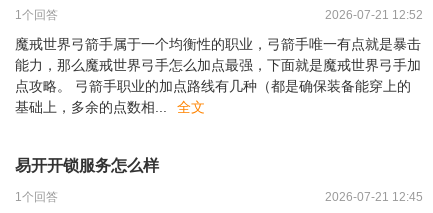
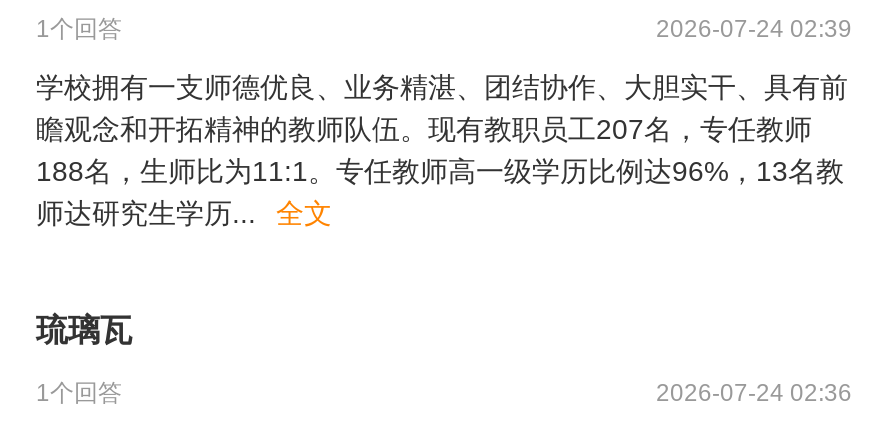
[325,8,423,22] 2026-07-21 12:52 -> [656,15,852,43] 2026-07-24 02:39
[15,36,421,115] 魔戒世界弓箭手属于一个均衡性的职业，弓箭手唯一有点就是暴击 | 能力，那么魔戒世界弓手怎么加点最强，下面就是魔戒世界弓手加 | 点攻略。 弓箭手职业的加点路线有几种（都是确保装备能穿上的 | 基础上，多余的点数相... -> [36,71,848,229] 学校拥有一支师德优良、业务精湛、团结协作、大胆实干、具有前 | 瞻观念和开拓精神的教师队伍。现有教职员工207名，专任教师 | 188名，生师比为11:1。专任教师高一级学历比例达96%，13名教 | 师达研究生学历...
[15,157,159,174] 易开开锁服务怎么样 -> [36,313,132,347] 琉璃瓦
[325,190,423,204] 2026-07-21 12:45 -> [656,379,852,407] 2026-07-24 02:36

